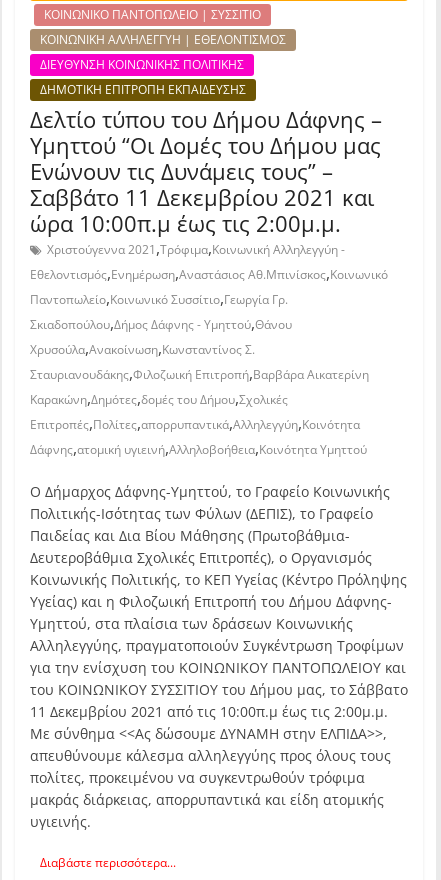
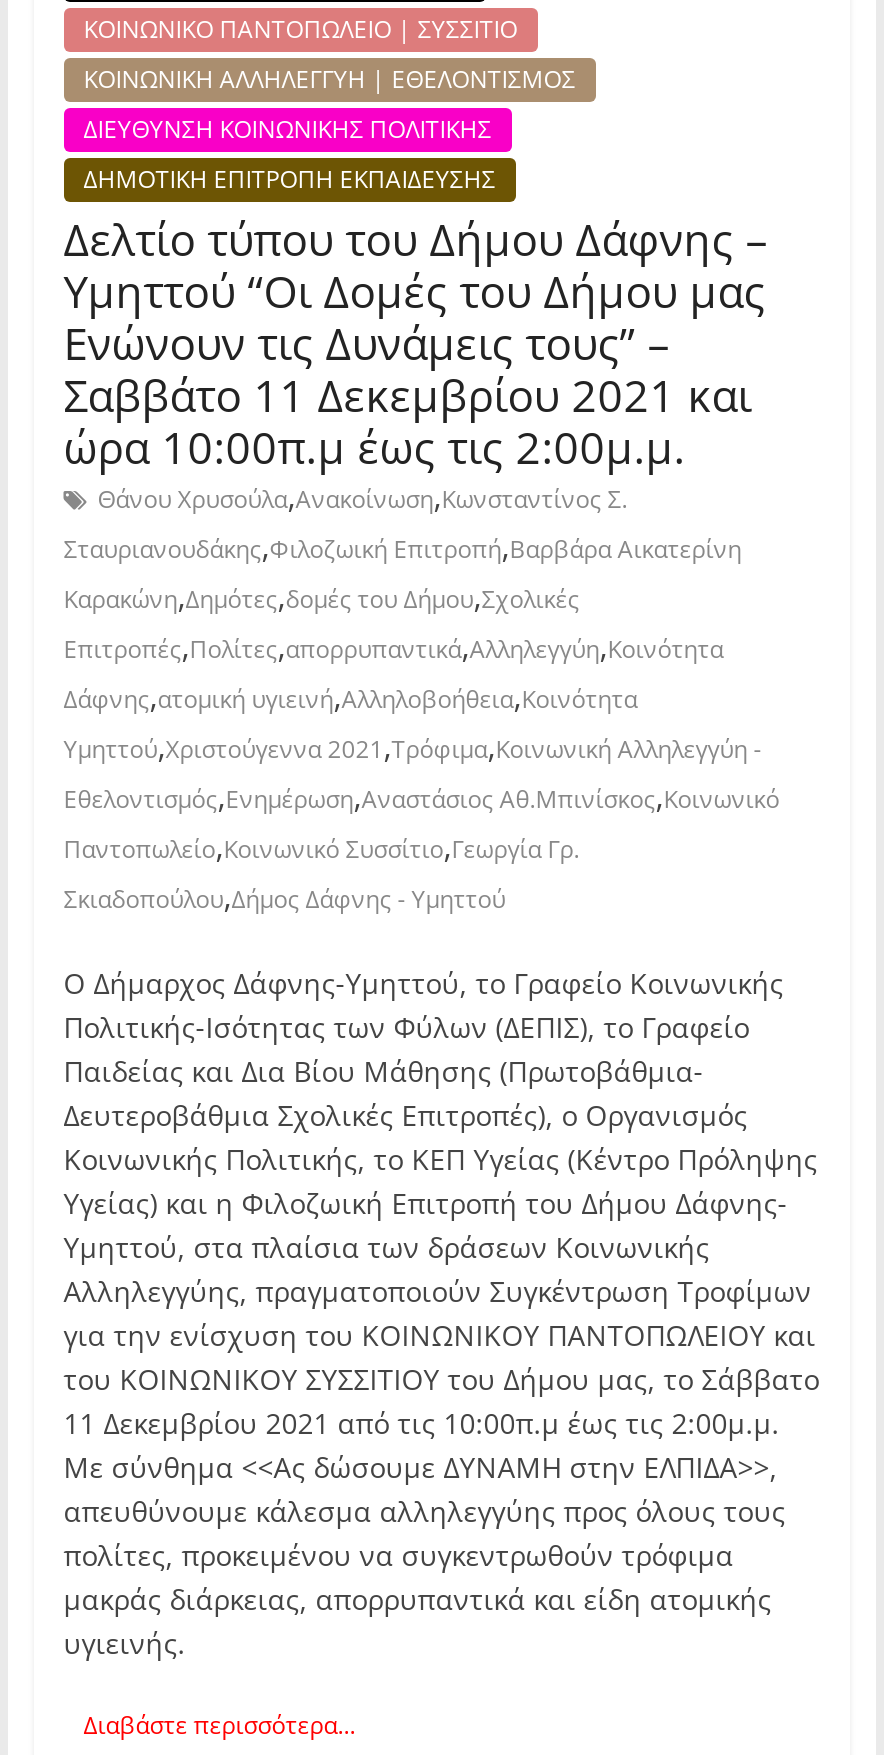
[30,237,345,359] Χριστούγεννα 2021, Τρόφιμα,Κοινωνική Αλληλεγγύη - | Σκιαδοπούλου,Δήμος Δάφνης - Υμηττού,Θάνου | Χρυσούλα,Ανακοίνωση,Κωνσταντίνος Σ. -> [98,474,628,518] Θάνου Χρυσούλα,Ανακοίνωση,Κωνσταντίνος Σ.
moved [30,262,388,309] -> [64,774,780,868]: Εθελοντισμός,Ενημέρωση,Αναστάσιος Αθ.Μπινίσκος,Κοινωνικό | Παντοπωλείο,Κοινωνικό Συσσίτιο,Γεωργία Γρ.
moved [30,362,369,434] -> [64,524,742,668]: Σταυριανουδάκης,Φιλοζωική Επιτροπή,Βαρβάρα Αικατερίνη | Καρακώνη,Δημότες,δομές του Δήμου,Σχολικές | Επιτροπές,Πολίτες,απορρυπαντικά,Αλληλεγγύη,Κοινότητα
[30,437,367,459] Δάφνης,ατομική υγιεινή,Αλληλοβοήθεια,Κοινότητα Υμηττού -> [64,674,762,918] Δάφνης,ατομική υγιεινή,Αλληλοβοήθεια,Κοινότητα | Υμηττού,Χριστούγεννα 2021, Τρόφιμα,Κοινωνική Αλληλεγγύη - | Σκιαδοπούλου,Δήμος Δάφνης - Υμηττού

